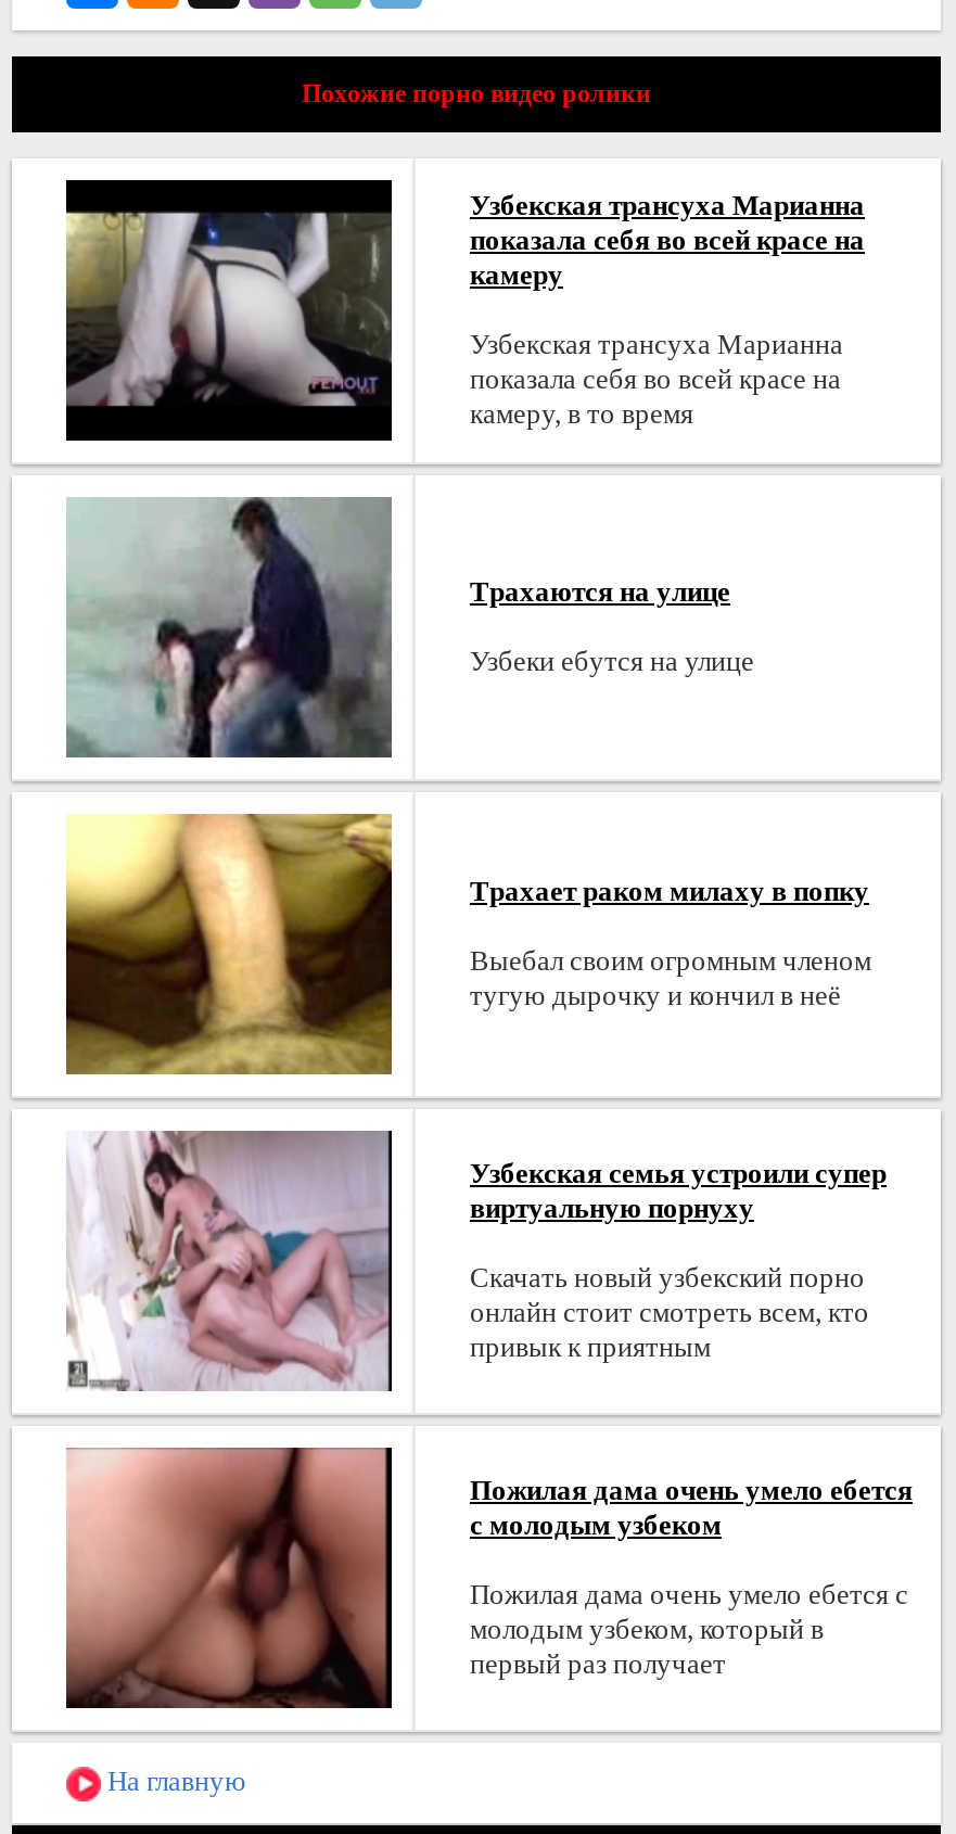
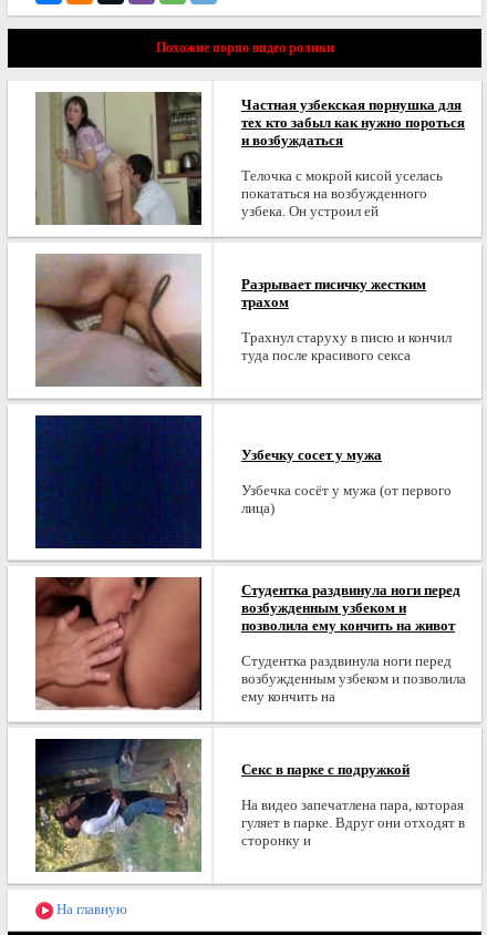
[64,178,865,443] [image] | Узбекская трансуха Марианна | показала себя во всей красе на | камеру -> [34,91,465,226] [image] | Частная узбекская порнушка для | тех кто забыл как нужно пороться | и возбуждаться
[470,327,843,429] Узбекская трансуха Марианна | показала себя во всей красе на | камеру, в то время -> [241,167,443,219] Телочка с мокрой кисой уселась | покататься на возбужденного | узбека. Он устроил ей
[66,497,730,760] [image] | Трахаются на улице -> [35,255,426,387] [image] | Разрывает писичку жестким | трахом
[470,644,754,677] Узбеки ебутся на улице -> [241,329,452,363] Трахнул старуху в писю и кончил | туда после красивого секса
[64,812,869,1077] [image] | Трахает раком милаху в попку -> [34,414,382,549] [image] | Узбечку сосет у мужа
[470,944,871,1011] Выебал своим огромным членом | тугую дырочку и кончил в неё -> [241,482,452,516] Узбечка сосёт у мужа (от первого | лица)
[66,1131,887,1389] [image] | Узбекская семья устроили супер | виртуальную порнуху -> [34,576,460,710] [image] | Студентка раздвинула ноги перед | возбужденным узбеком и | позволила ему кончить на живот
[470,1261,869,1363] Скачать новый узбекский порно | онлайн стоит смотреть всем, кто | привык к приятным -> [241,652,466,704] Студентка раздвинула ноги перед | возбужденным узбеком и позволила | ему кончить на
[66,1445,913,1710] [image] | Пожилая дама очень умело ебется | с молодым узбеком -> [34,738,410,873] [image] | Секс в парке с подружкой
[470,1577,908,1679] Пожилая дама очень умело ебется с | молодым узбеком, который в | первый раз получает -> [241,796,465,848] На видео запечатлена пара, которая | гуляет в парке. Вдруг они отходят в | сторонку и

